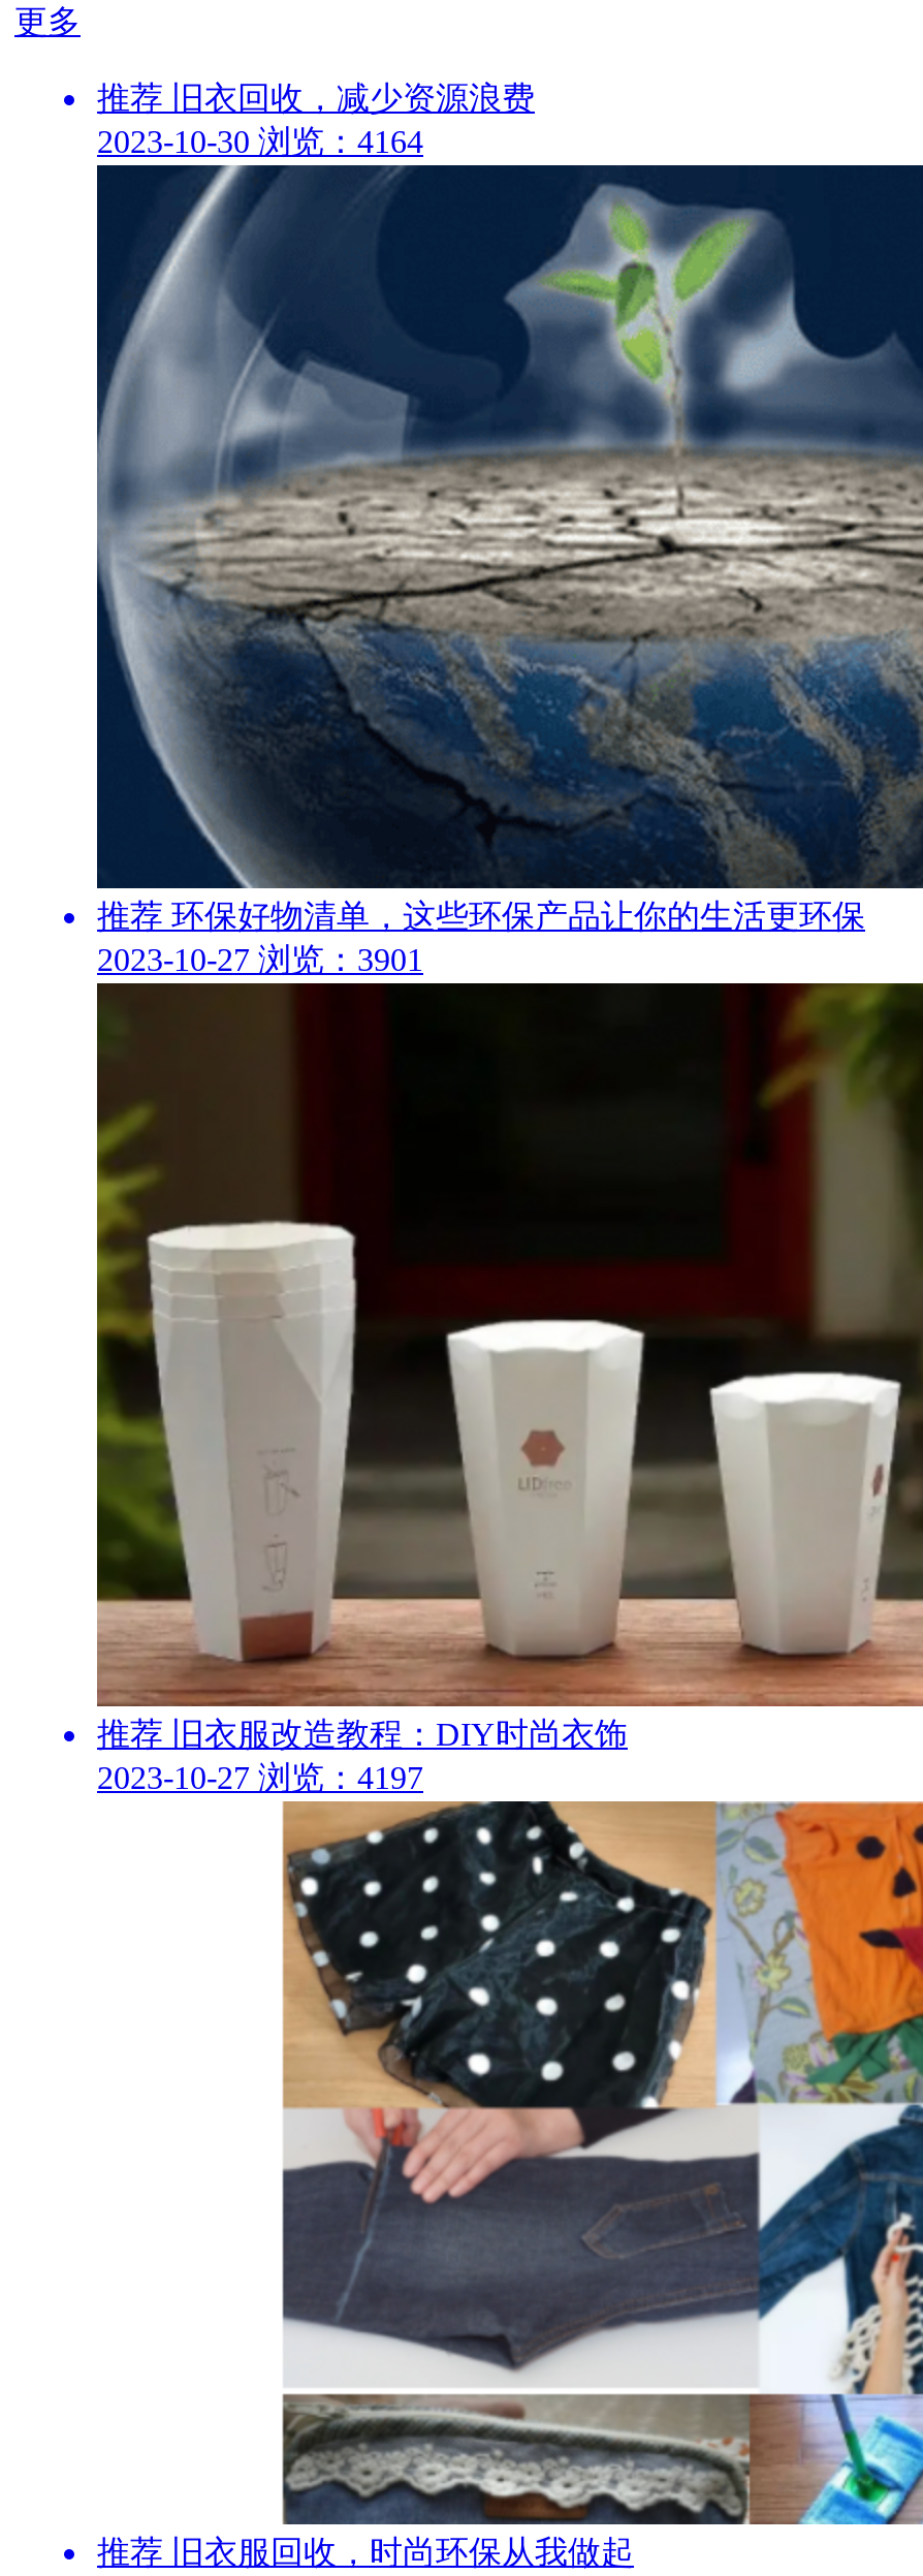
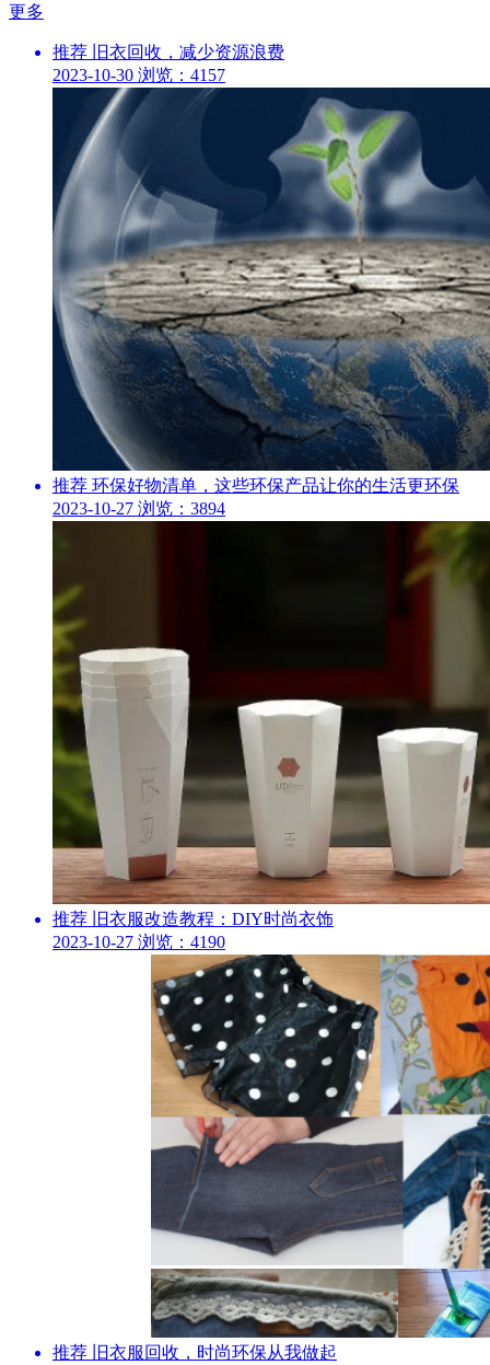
[97,124,423,159] 2023-10-30 浏览：4164 -> [52,66,225,84] 2023-10-30 浏览：4157
[97,942,423,977] 2023-10-27 浏览：3901 -> [52,499,225,518] 2023-10-27 浏览：3894
[97,1760,423,1795] 2023-10-27 浏览：4197 -> [52,933,225,951] 2023-10-27 浏览：4190

